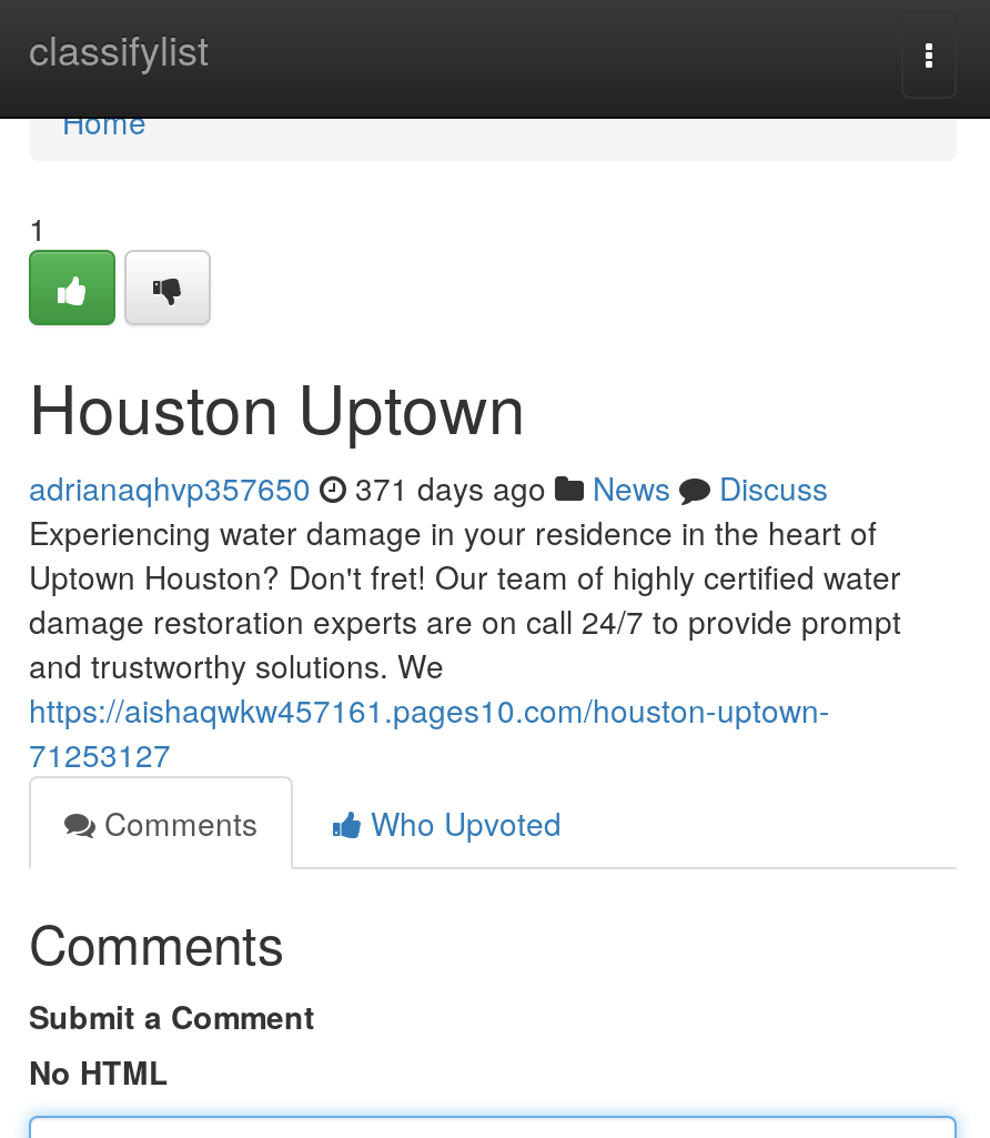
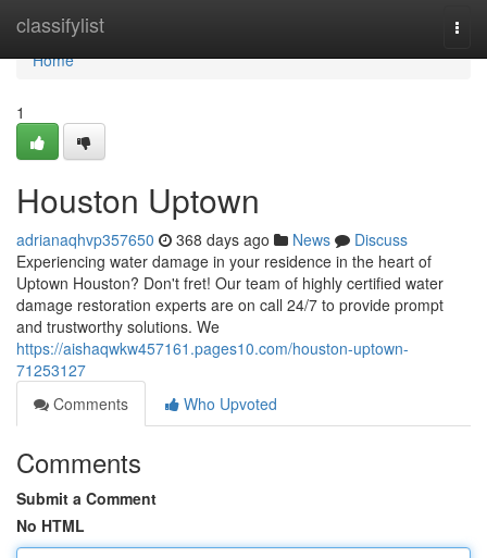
[29,465,828,510] adrianaqhvp357650 371 days ago News Discuss -> [16,228,408,250] adrianaqhvp357650 368 days ago News Discuss

